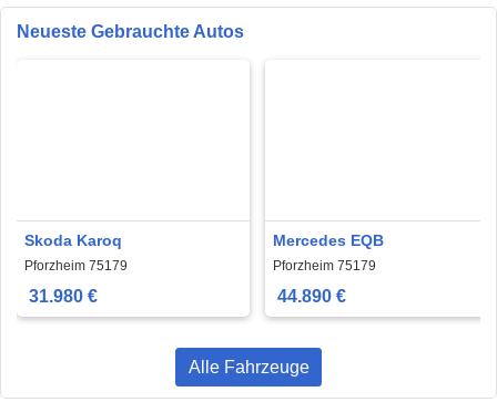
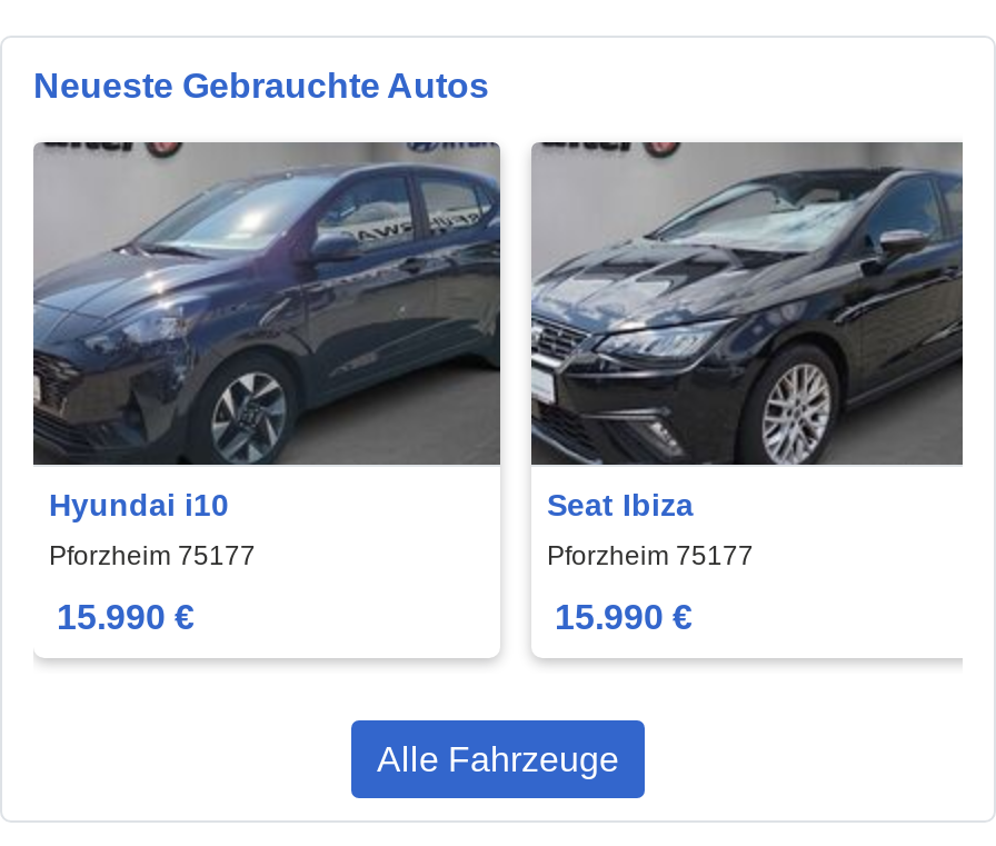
none -> [31,140,502,467] [image]
none -> [529,140,965,467] [image]
[24,232,122,250] Skoda Karoq -> [49,488,229,523] Hyundai i10
[273,232,384,250] Mercedes EQB -> [547,488,694,523] Seat Ibiza
[24,258,128,273] Pforzheim 75179 -> [49,540,256,571] Pforzheim 75177
[273,258,376,273] Pforzheim 75179 -> [547,540,754,571] Pforzheim 75177
[28,287,97,306] 31.980 € -> [57,598,195,636] 15.990 €
[277,287,346,306] 44.890 € -> [555,598,693,636] 15.990 €

